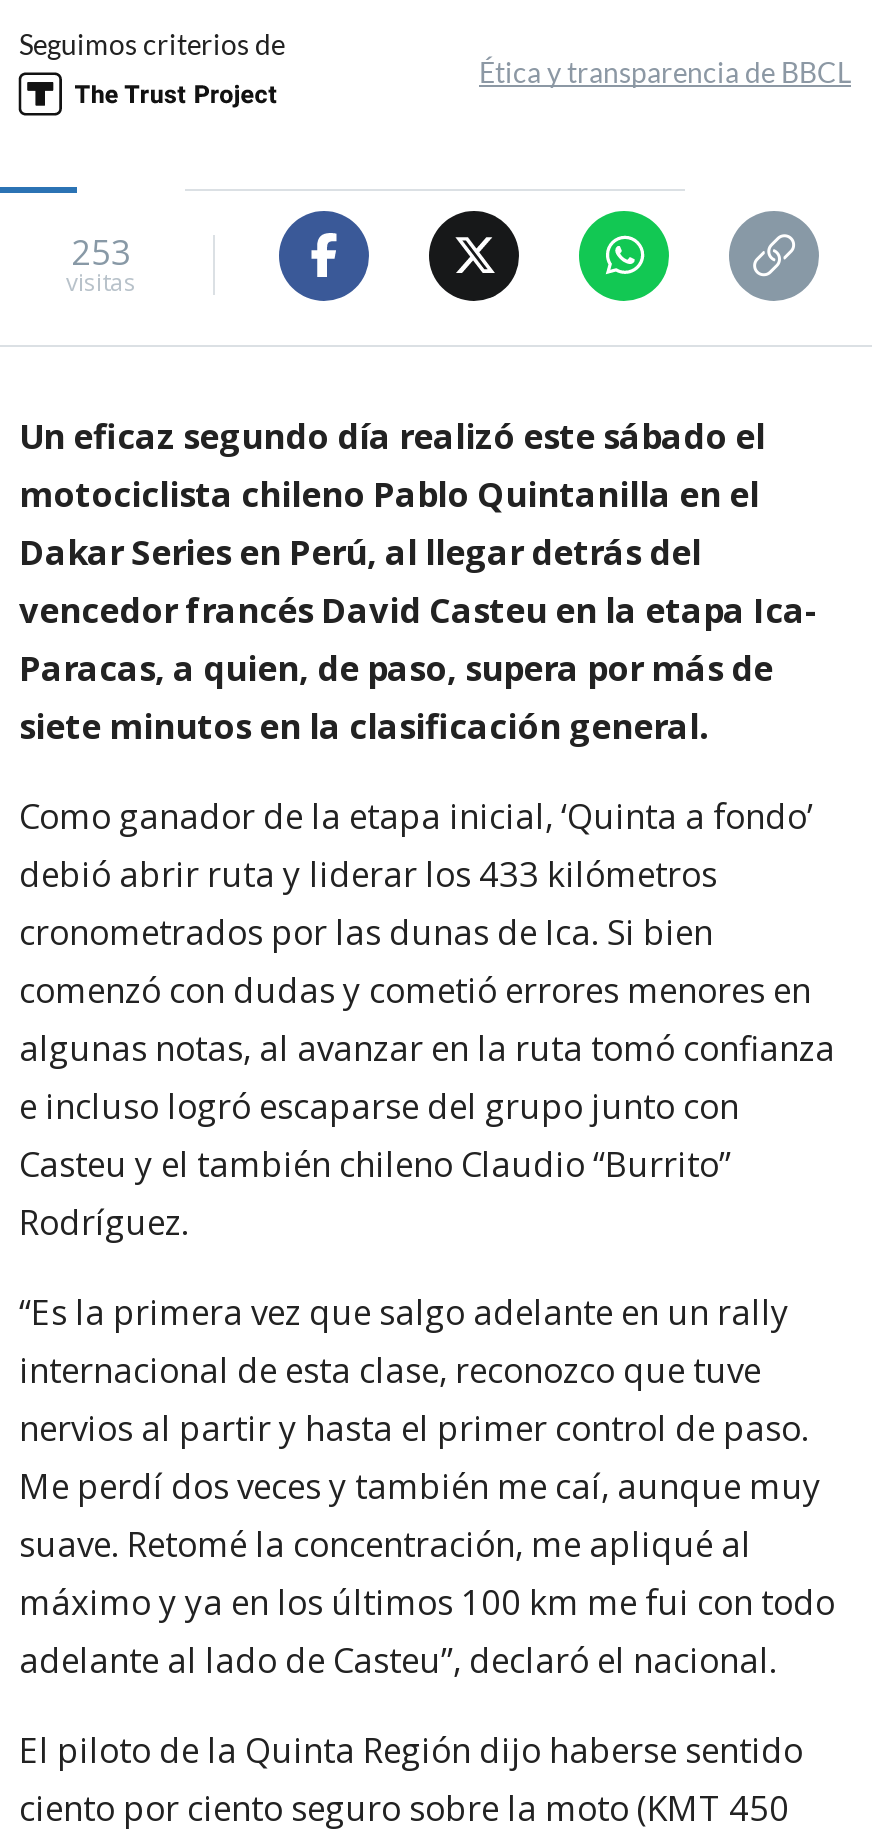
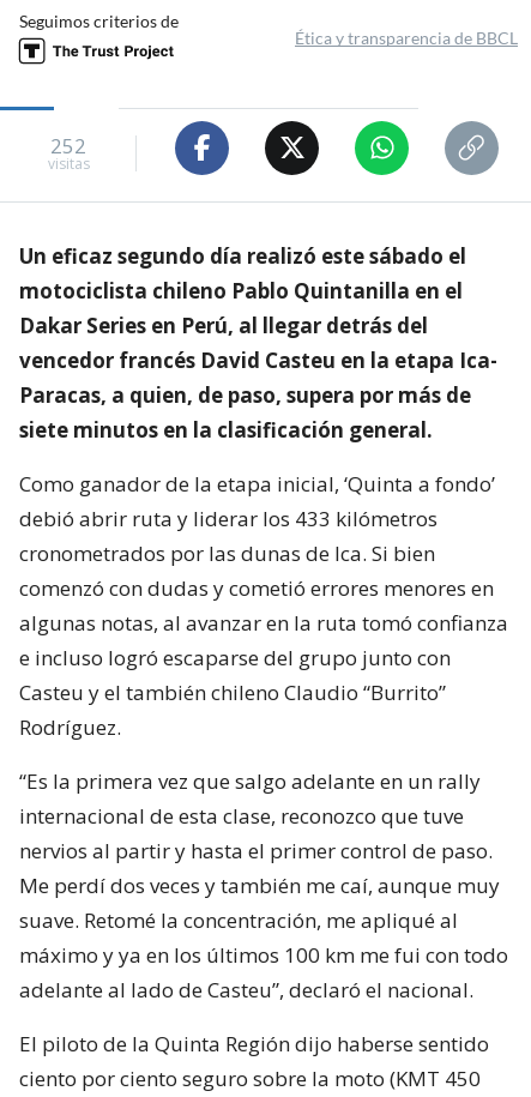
[71,230,131,276] 253 -> [50,132,86,160] 252

